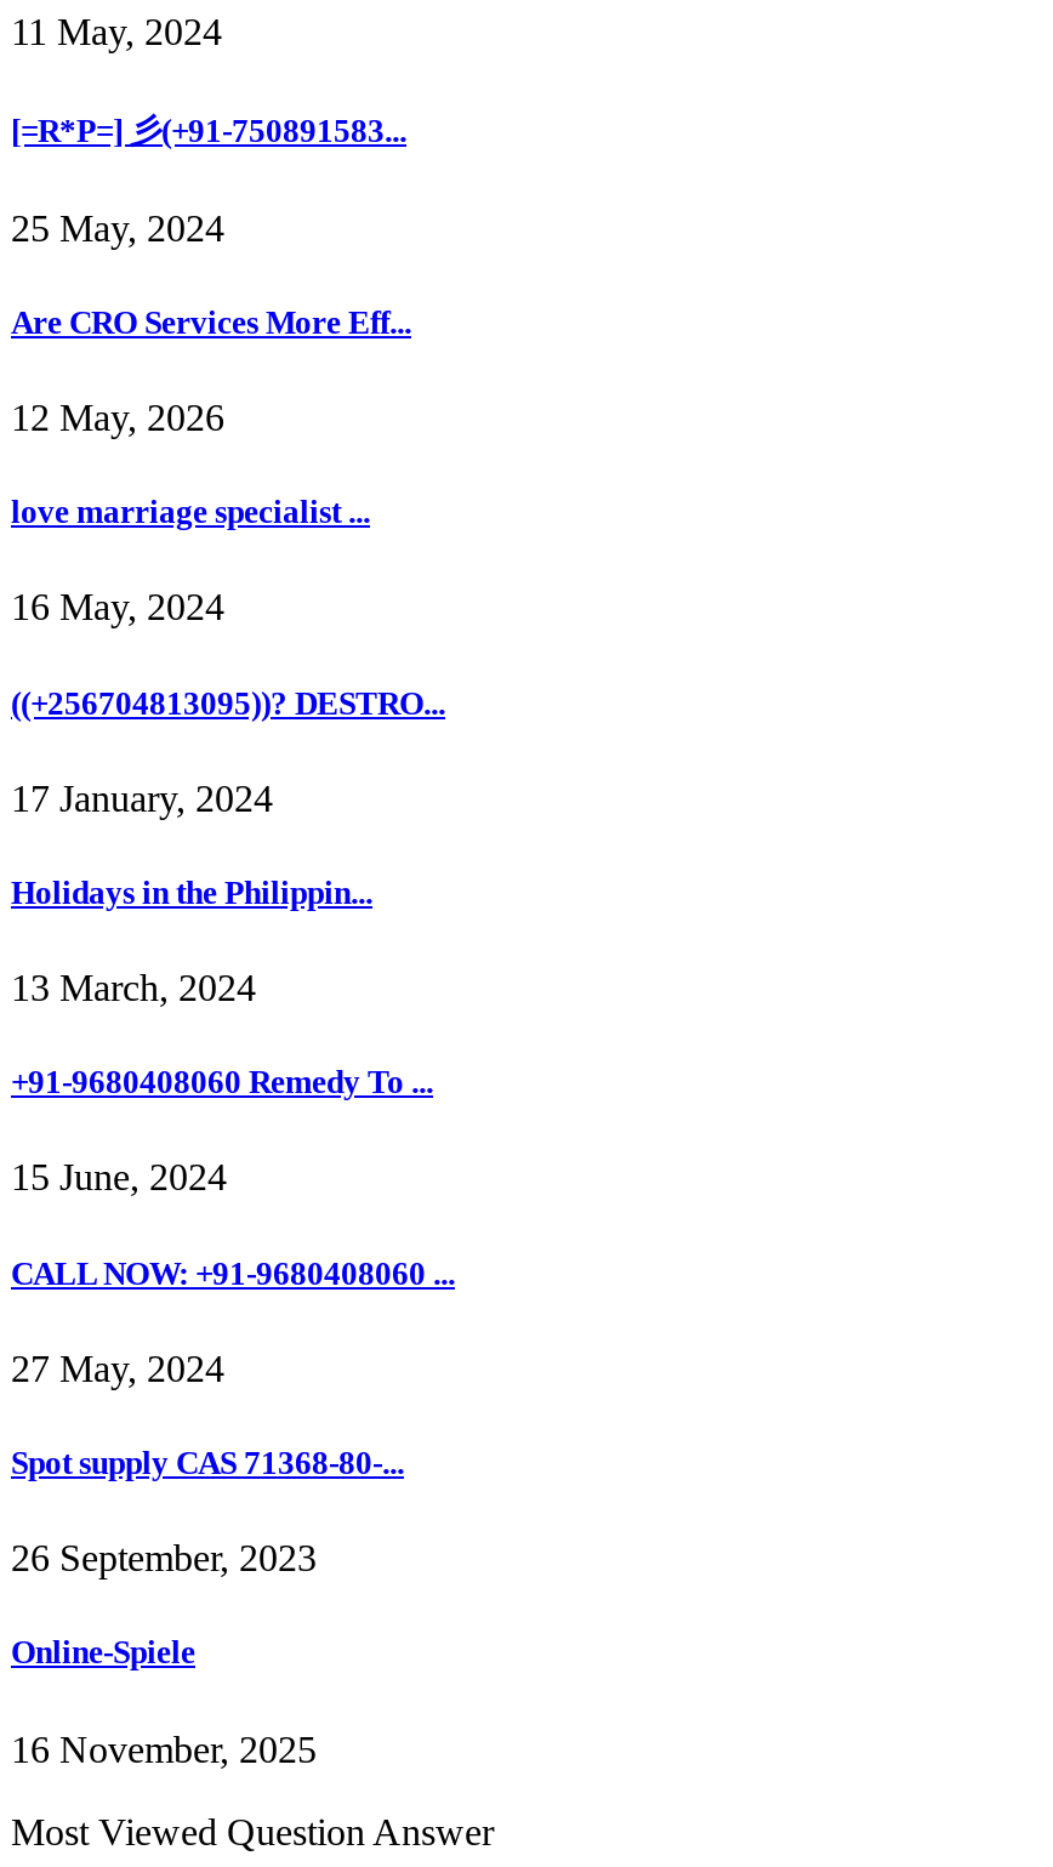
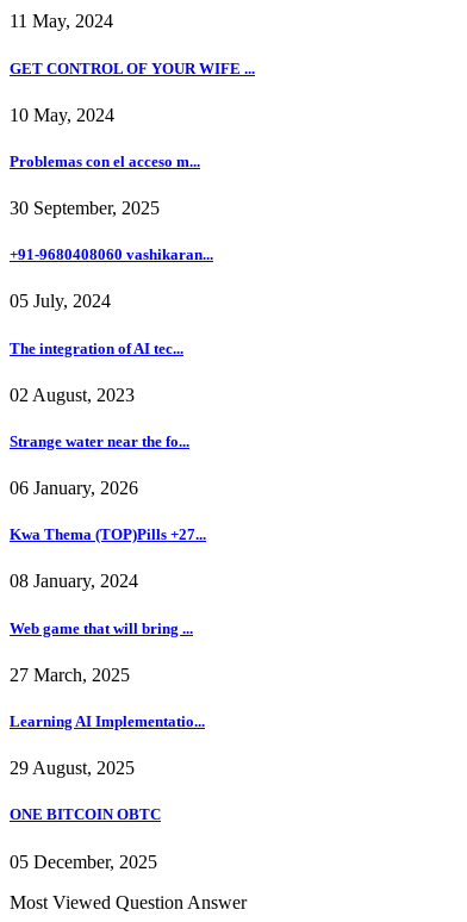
[11,112,406,148] [=R*P=] 彡(+91-750891583... -> [10,59,255,77] GET CONTROL OF YOUR WIFE ...
[11,207,224,248] 25 May, 2024 -> [10,105,114,125] 10 May, 2024
[11,304,411,341] Are CRO Services More Eff... -> [10,152,200,170] Problemas con el acceso m...
[11,397,224,438] 12 May, 2026 -> [10,198,160,218] 30 September, 2025
[11,494,370,531] love marriage specialist ... -> [10,246,213,264] +91-9680408060 vashikaran...
[11,587,224,628] 16 May, 2024 -> [10,291,111,311] 05 July, 2024
[11,684,445,721] ((+256704813095))? DESTRO... -> [10,339,183,357] The integration of AI tec...
[11,777,273,818] 17 January, 2024 -> [10,385,135,405] 02 August, 2023
[11,875,372,911] Holidays in the Philippin... -> [10,432,189,450] Strange water near the fo...
[11,967,256,1008] 13 March, 2024 -> [10,478,138,498] 06 January, 2026
[11,1065,433,1101] +91-9680408060 Remedy To ... -> [10,526,206,544] Kwa Thema (TOP)Pills +27...
[11,1157,227,1199] 15 June, 2024 -> [10,571,138,591] 08 January, 2024
[11,1255,455,1291] CALL NOW: +91-9680408060 ... -> [10,619,193,637] Web game that will bring ...
[11,1347,224,1389] 27 May, 2024 -> [10,664,130,685] 27 March, 2025
[11,1445,404,1481] Spot supply CAS 71368-80-... -> [10,712,205,730] Learning AI Implementatio...
[11,1538,317,1579] 26 September, 2023 -> [10,758,135,778] 29 August, 2025
[11,1635,195,1671] Online-Spiele -> [10,806,161,823] ONE BITCOIN OBTC
[11,1727,317,1769] 16 November, 2025 -> [10,851,157,871] 05 December, 2025

